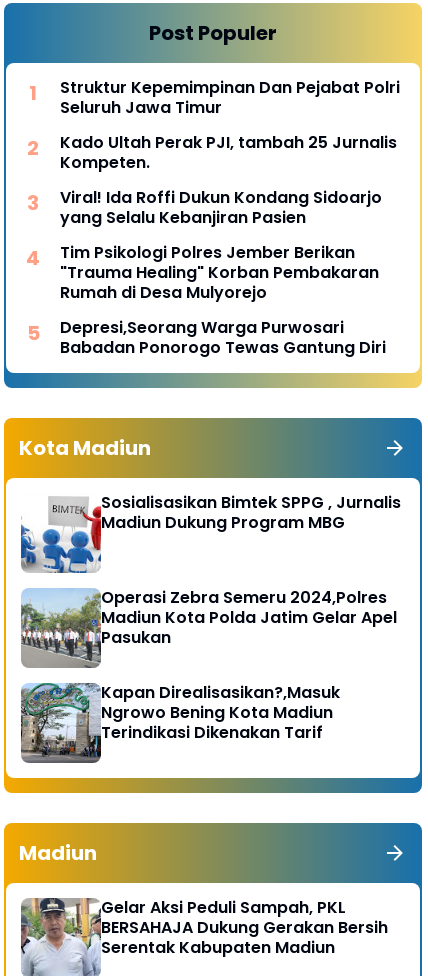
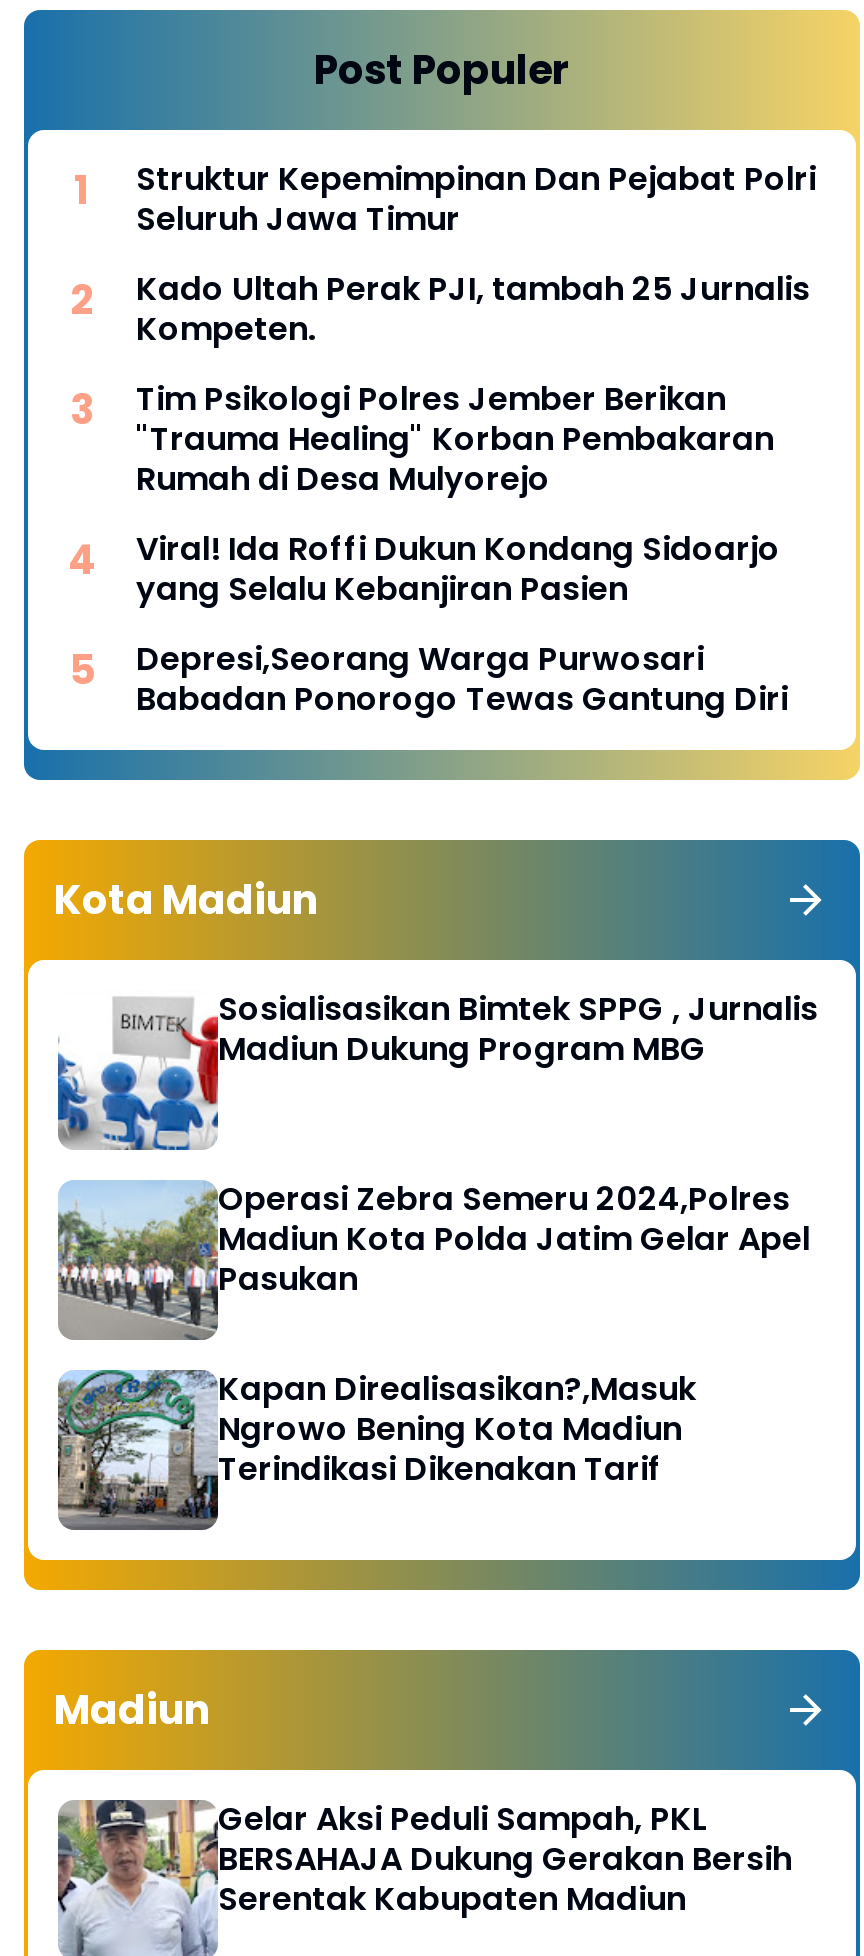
moved [60,186,382,229] -> [136,526,780,612]: Viral! Ida Roffi Dukun Kondang Sidoarjo | yang Selalu Kebanjiran Pasien
moved [60,241,379,304] -> [136,376,774,502]: Tim Psikologi Polres Jember Berikan | "Trauma Healing" Korban Pembakaran | Rumah di Desa Mulyorejo

